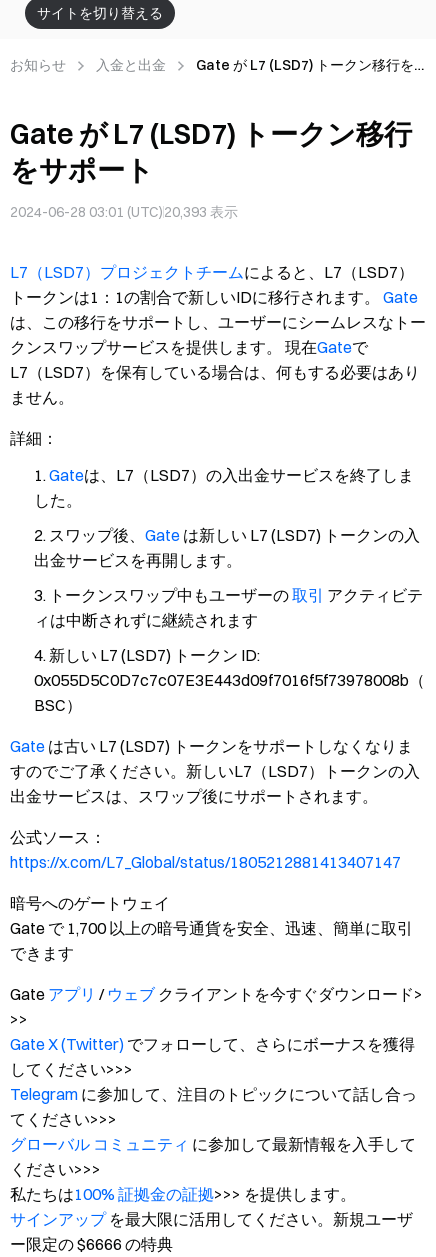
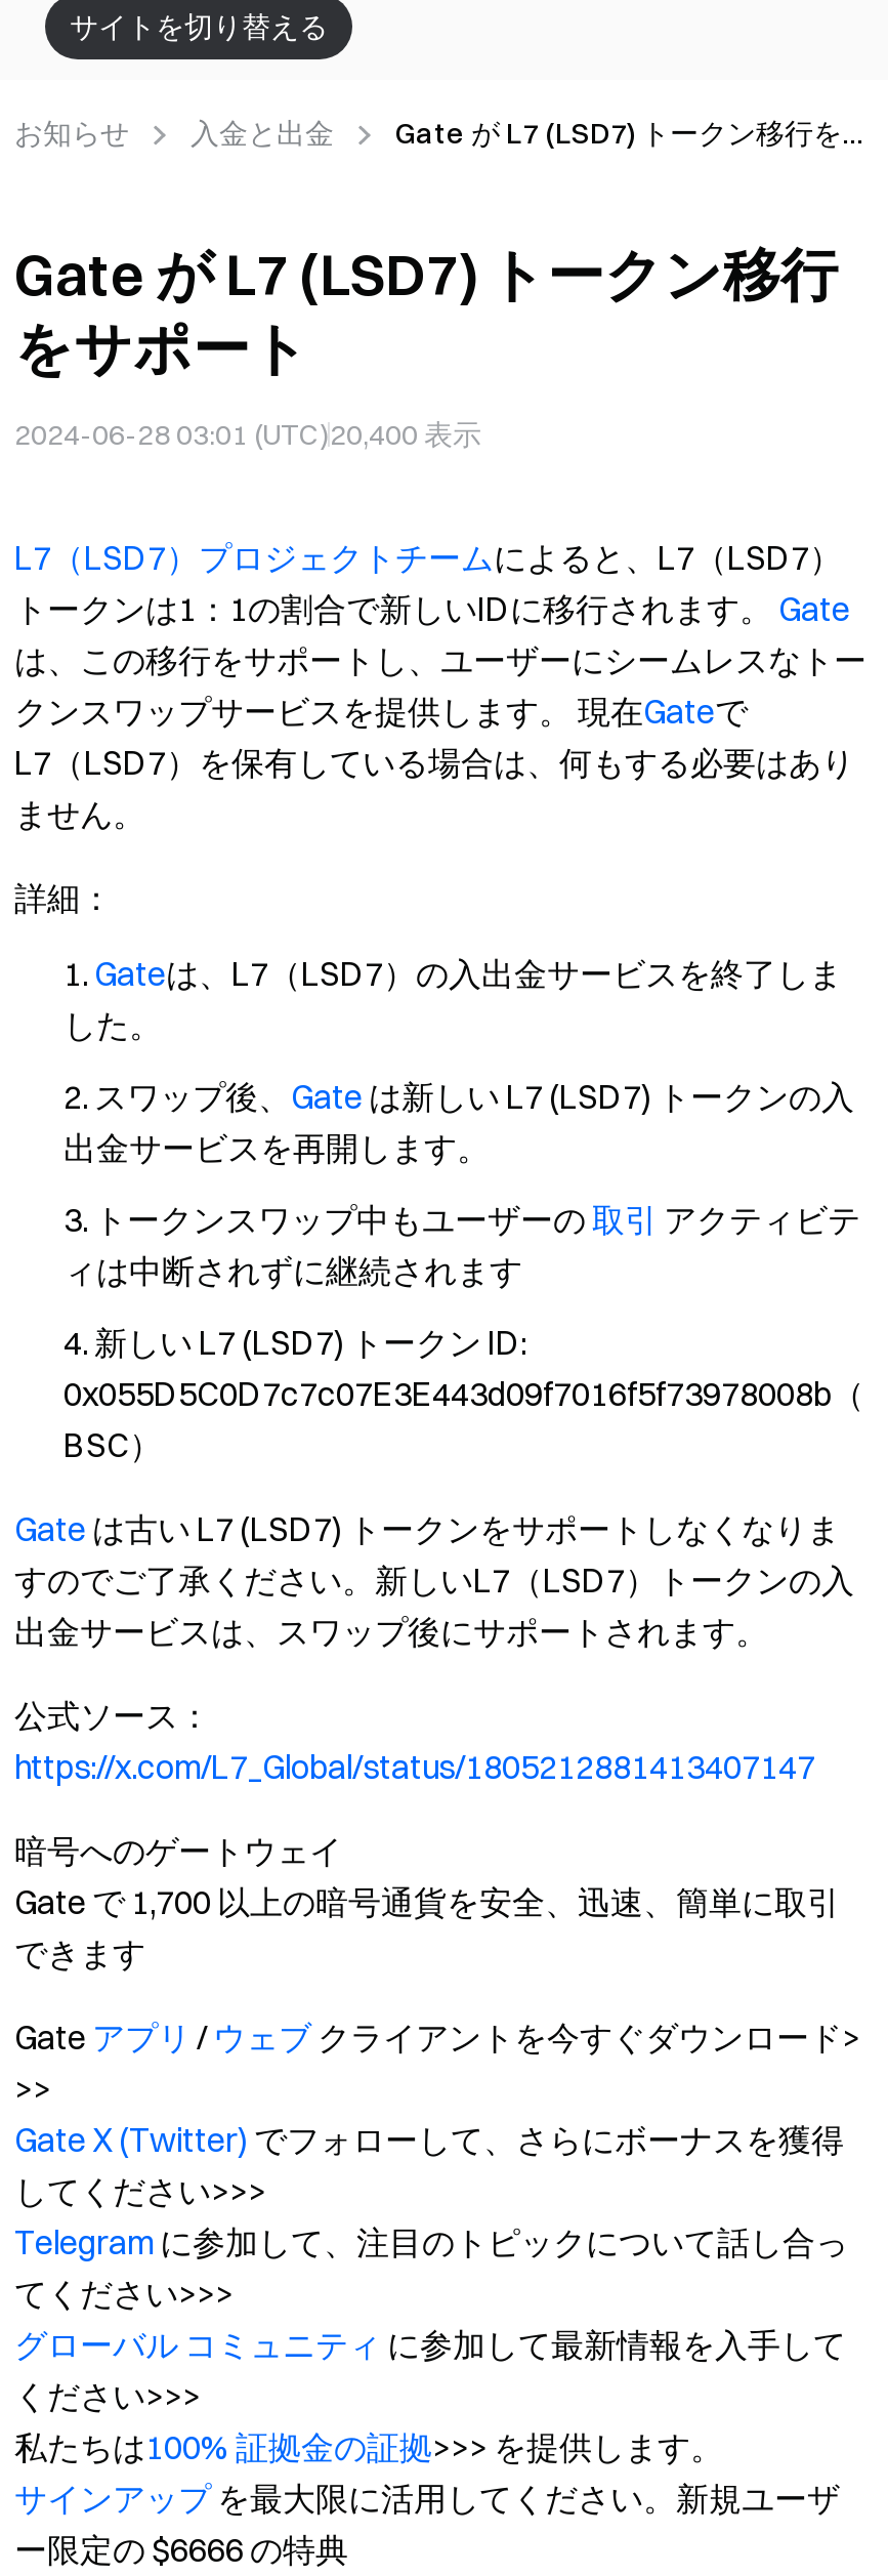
[10,203,238,221] 2024-06-28 03:01 (UTC)20,393表示 -> [14,416,481,453] 2024-06-28 03:01 (UTC)20,400表示

